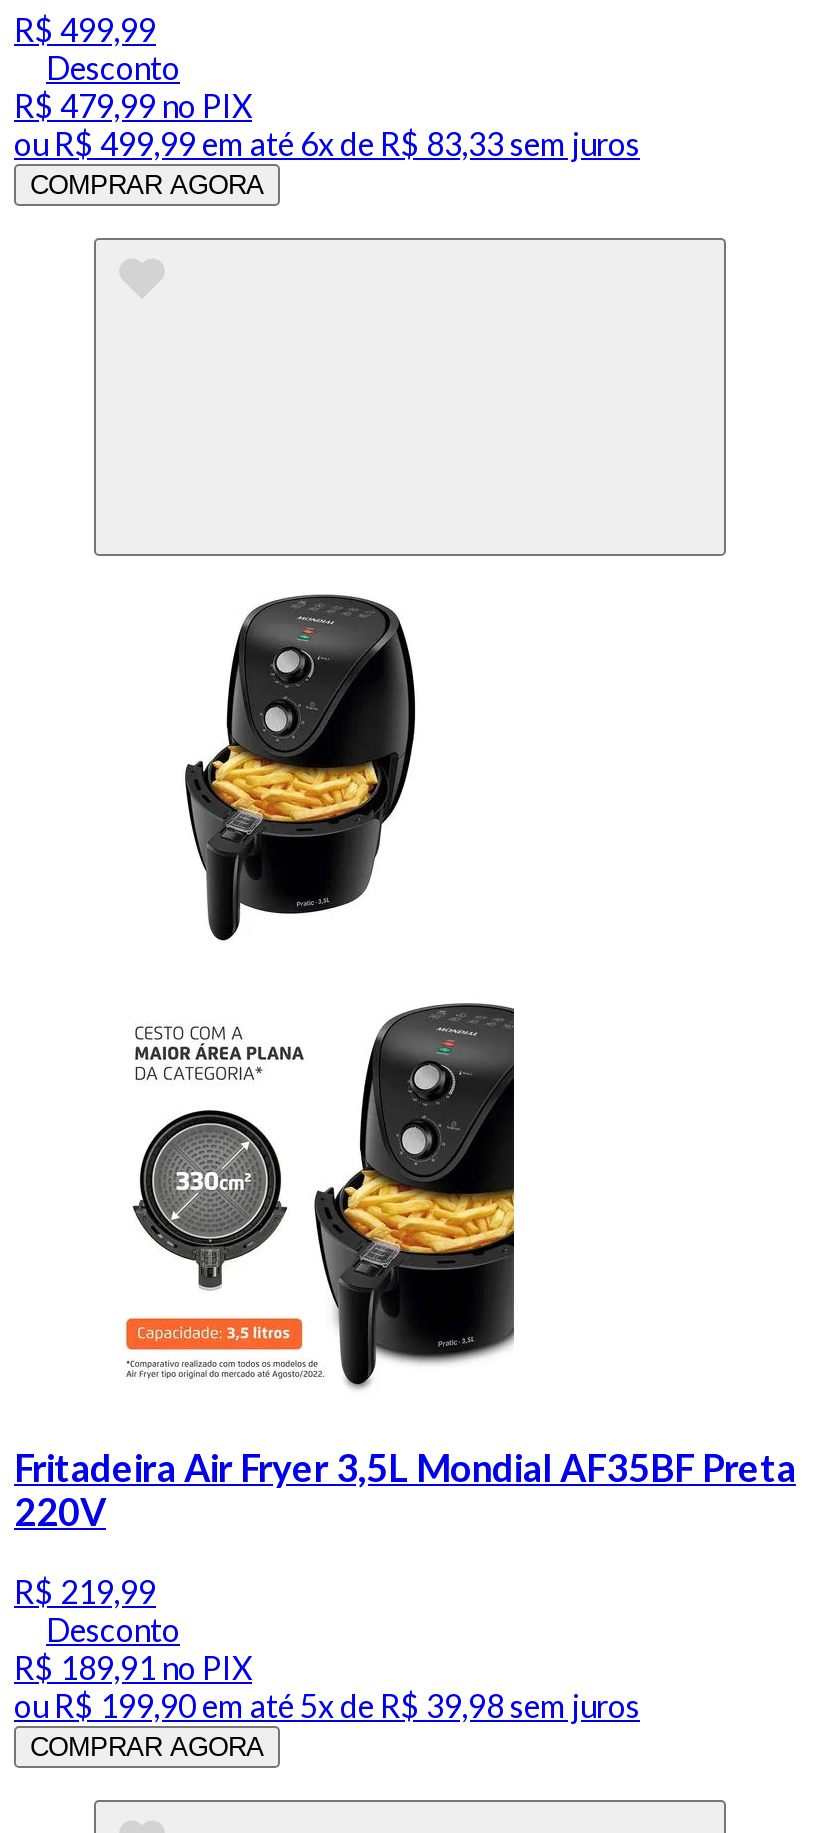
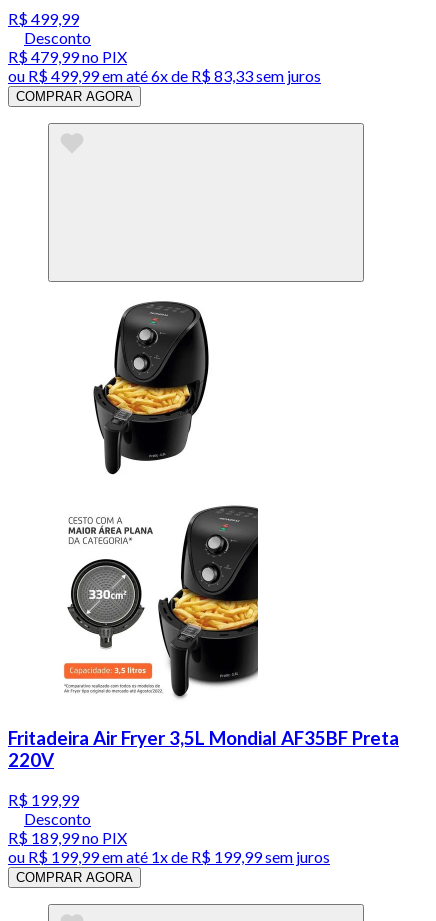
[14,1572,156,1610] R$ 219,99 -> [8,790,79,809] R$ 199,99
[14,1648,252,1686] R$ 189,91no PIX -> [8,828,127,847] R$ 189,99no PIX
[14,1686,640,1724] ouR$ 199,90em até 5x de R$ 39,98 sem juros -> [8,847,330,866] ouR$ 199,99em até 1x de R$ 199,99 sem juros

